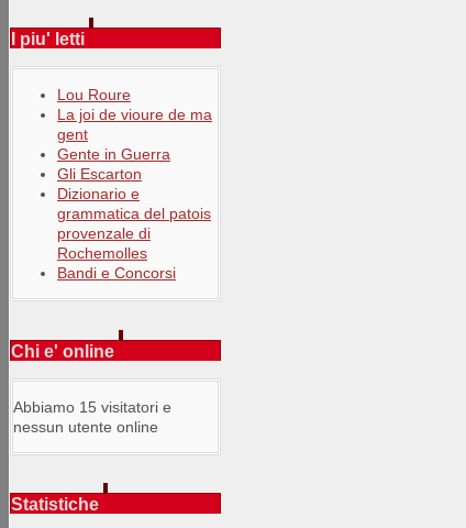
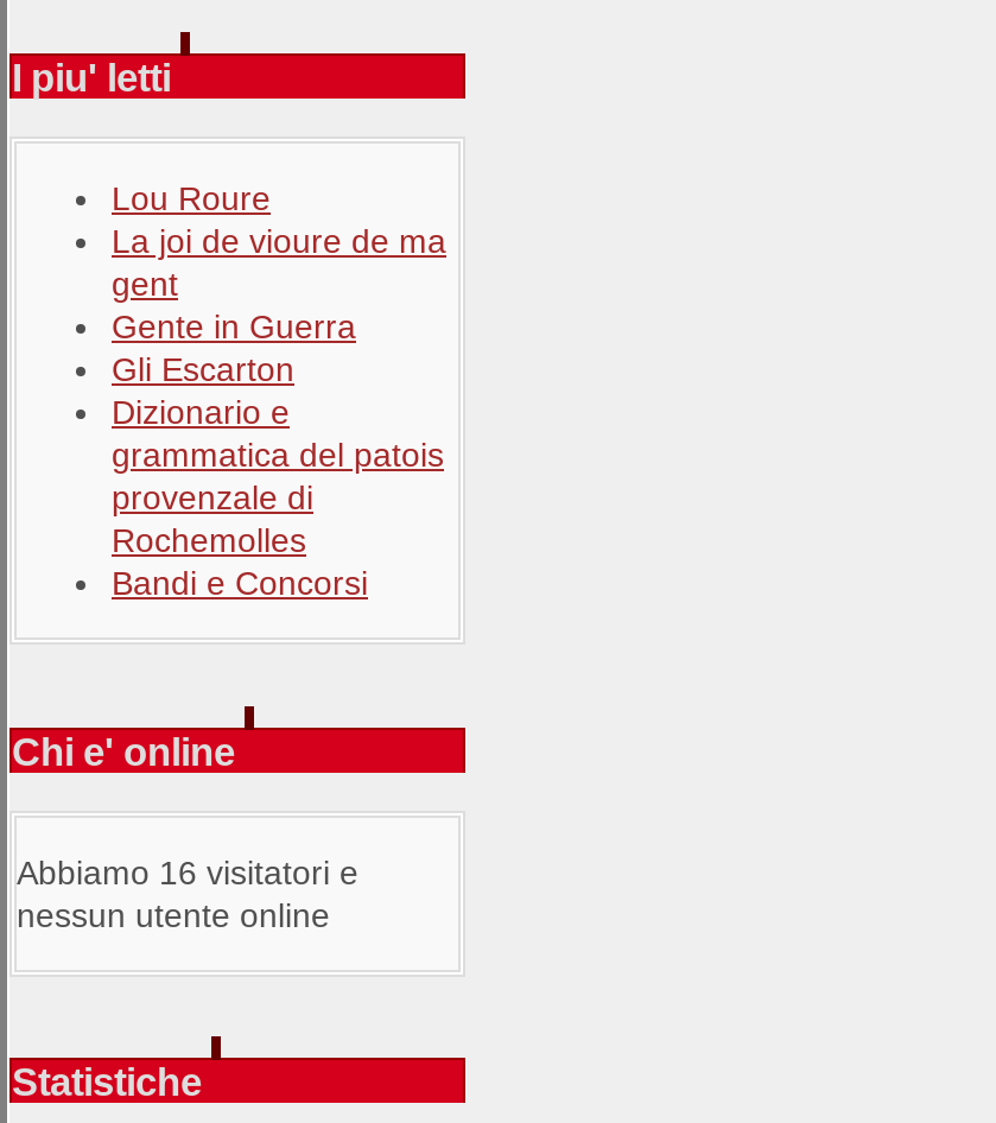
[13,398,171,416] Abbiamo 15 visitatori e -> [17,853,359,891] Abbiamo 16 visitatori e

